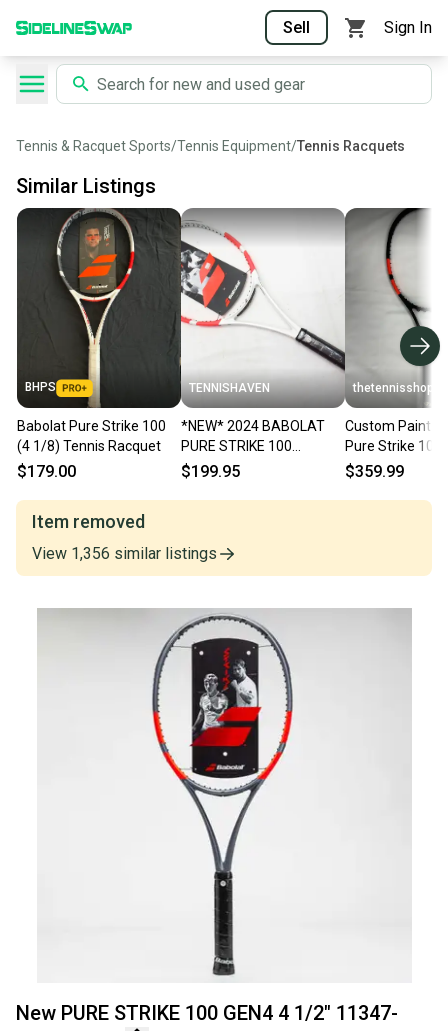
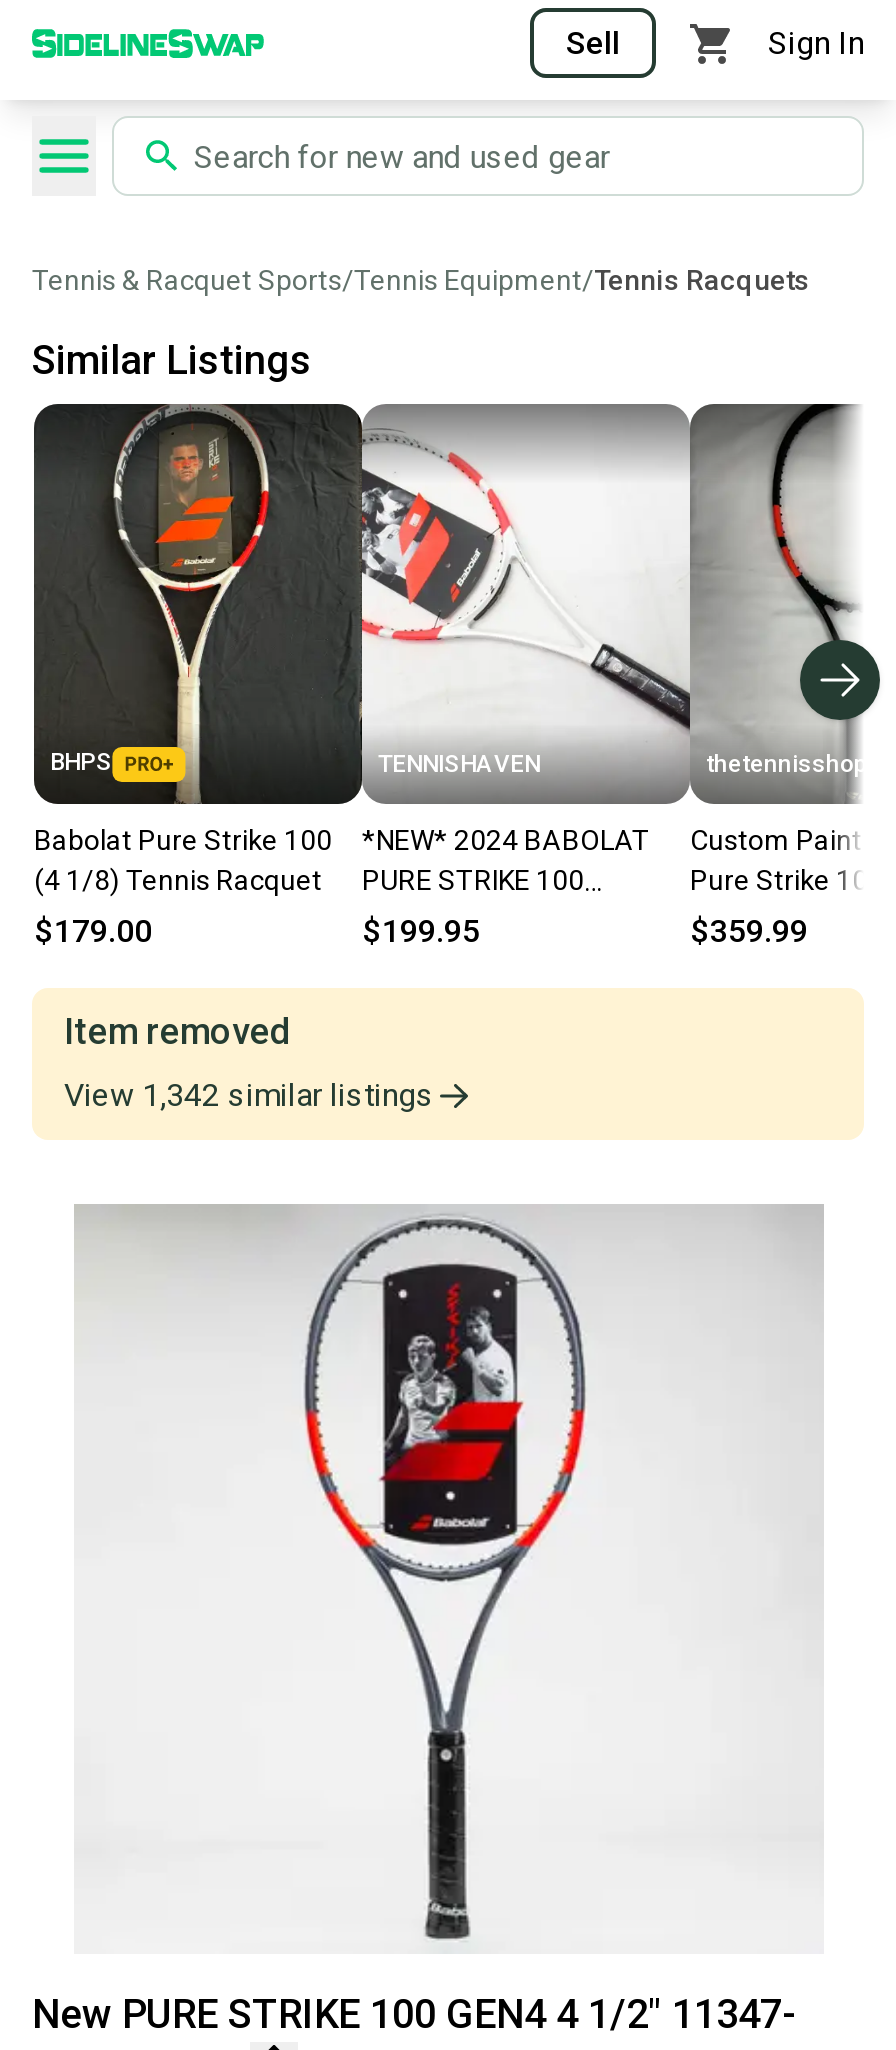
[32,544,217,563] View 1,356 similar listings -> [64,1077,434,1115] View 1,342 similar listings

